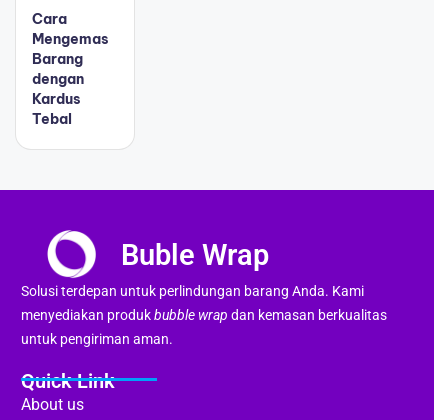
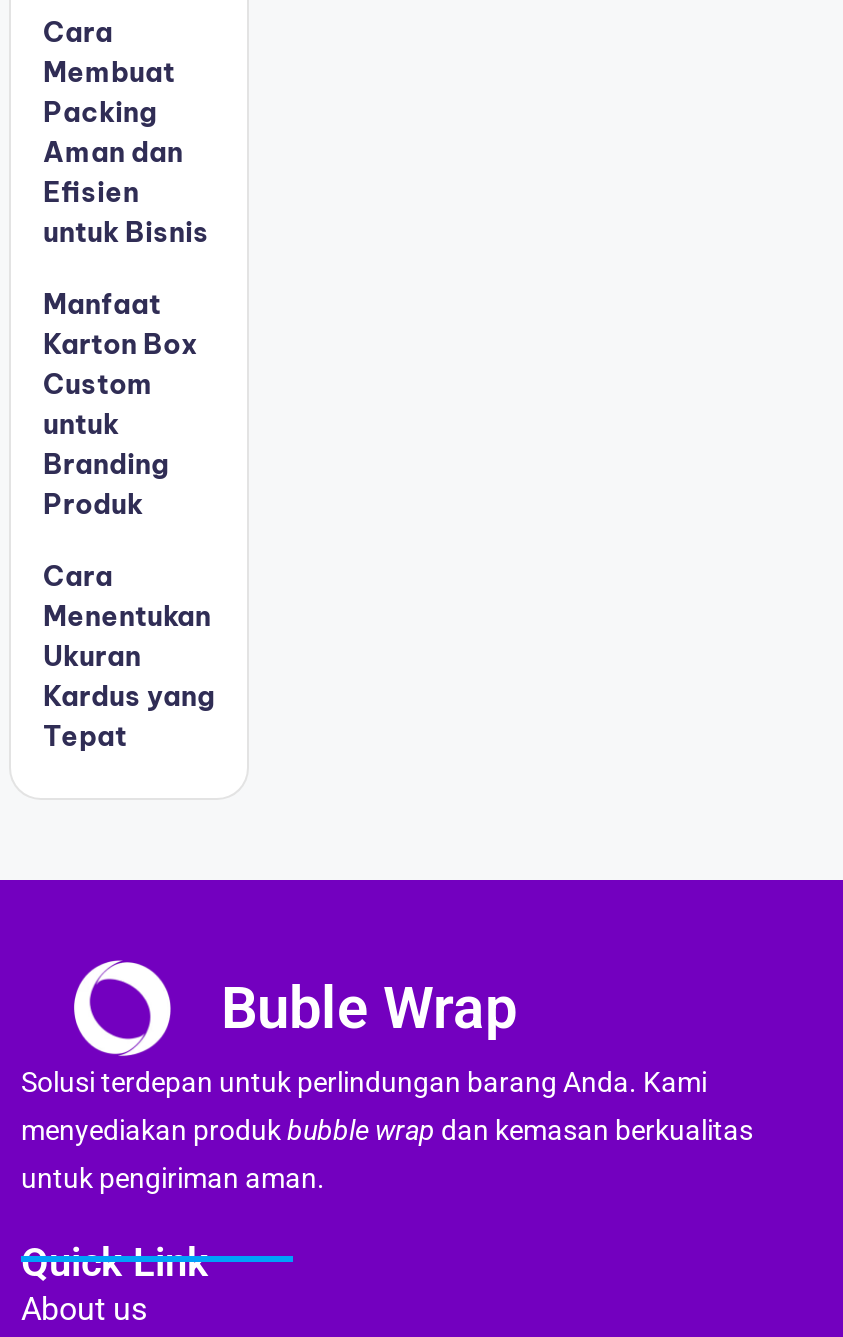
[32,29,109,127] Mengemas | Barang | dengan | Kardus | Tebal -> [43,54,215,754] Membuat | Packing | Aman dan | Efisien | untuk Bisnis | Manfaat | Karton Box | Custom | untuk | Branding | Produk | Cara | Menentukan | Ukuran | Kardus yang | Tepat

